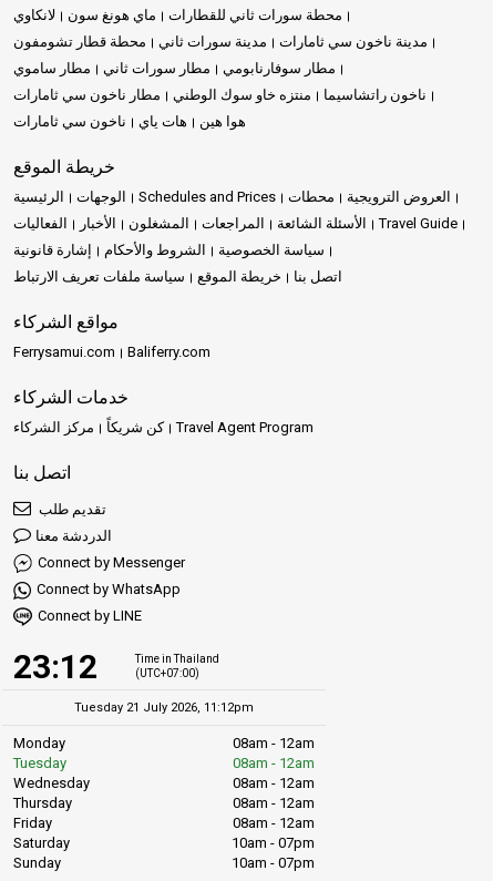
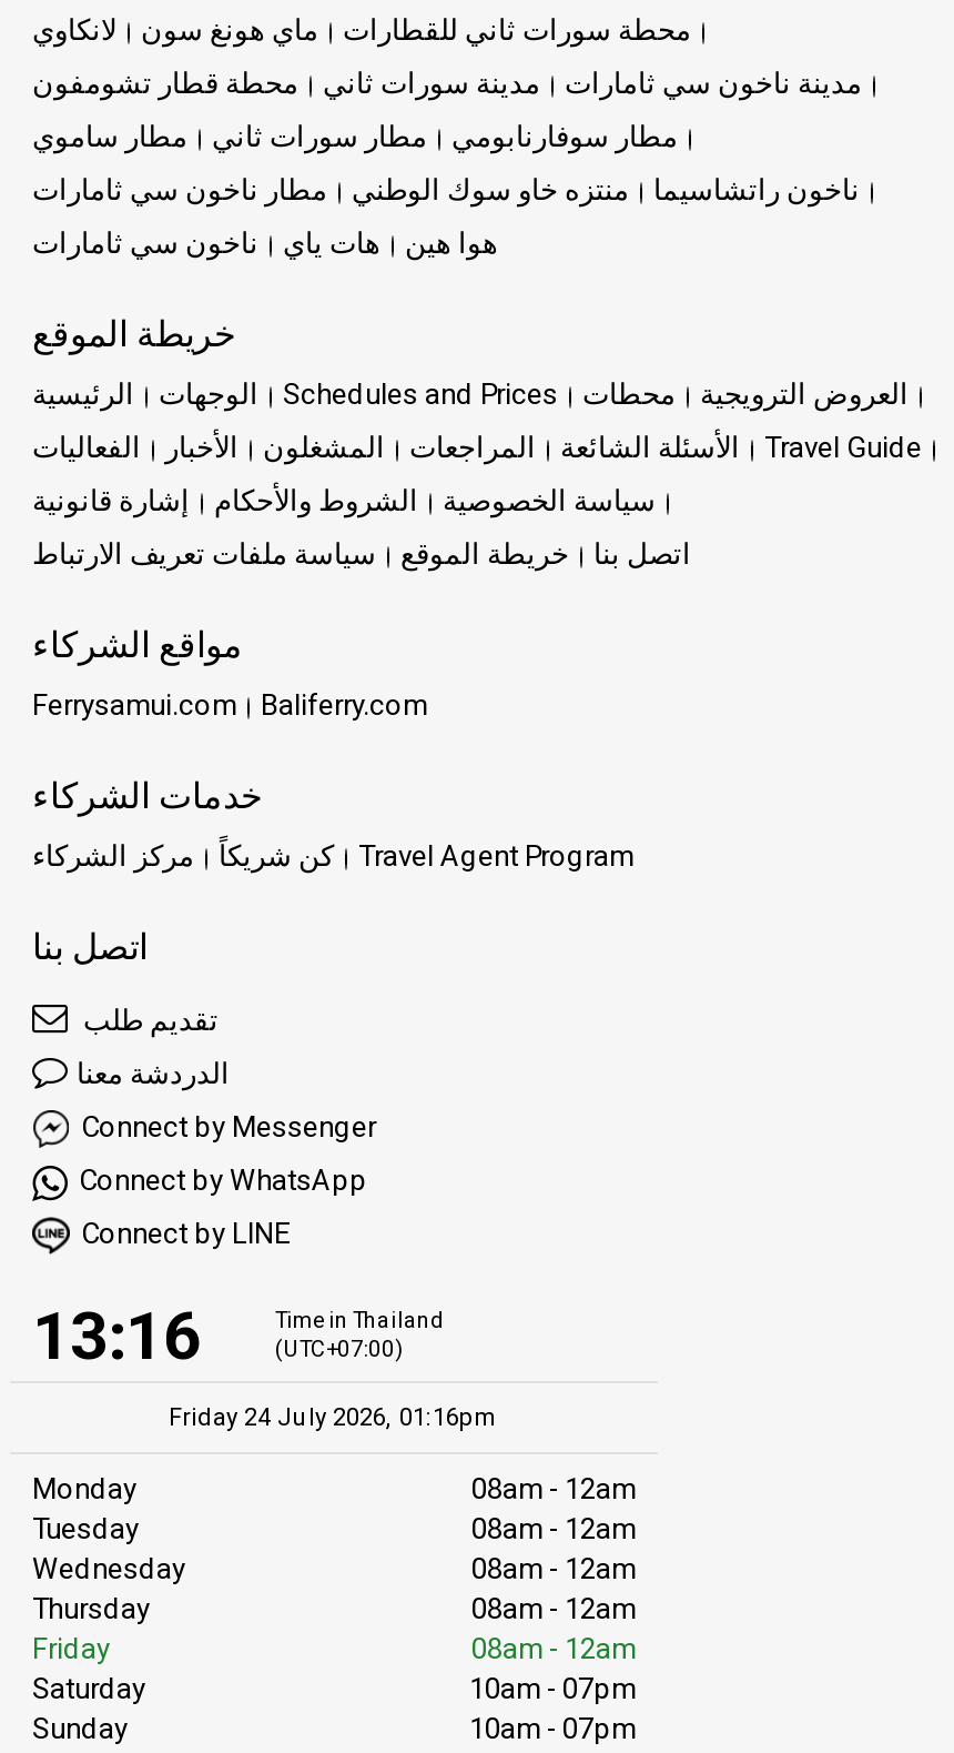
[13,647,97,686] 23:12 -> [32,1296,201,1374] 13:16
[74,700,254,714] Tuesday 21 July 2026, 11:12pm -> [169,1402,499,1431] Friday 24 July 2026, 01:16pm

